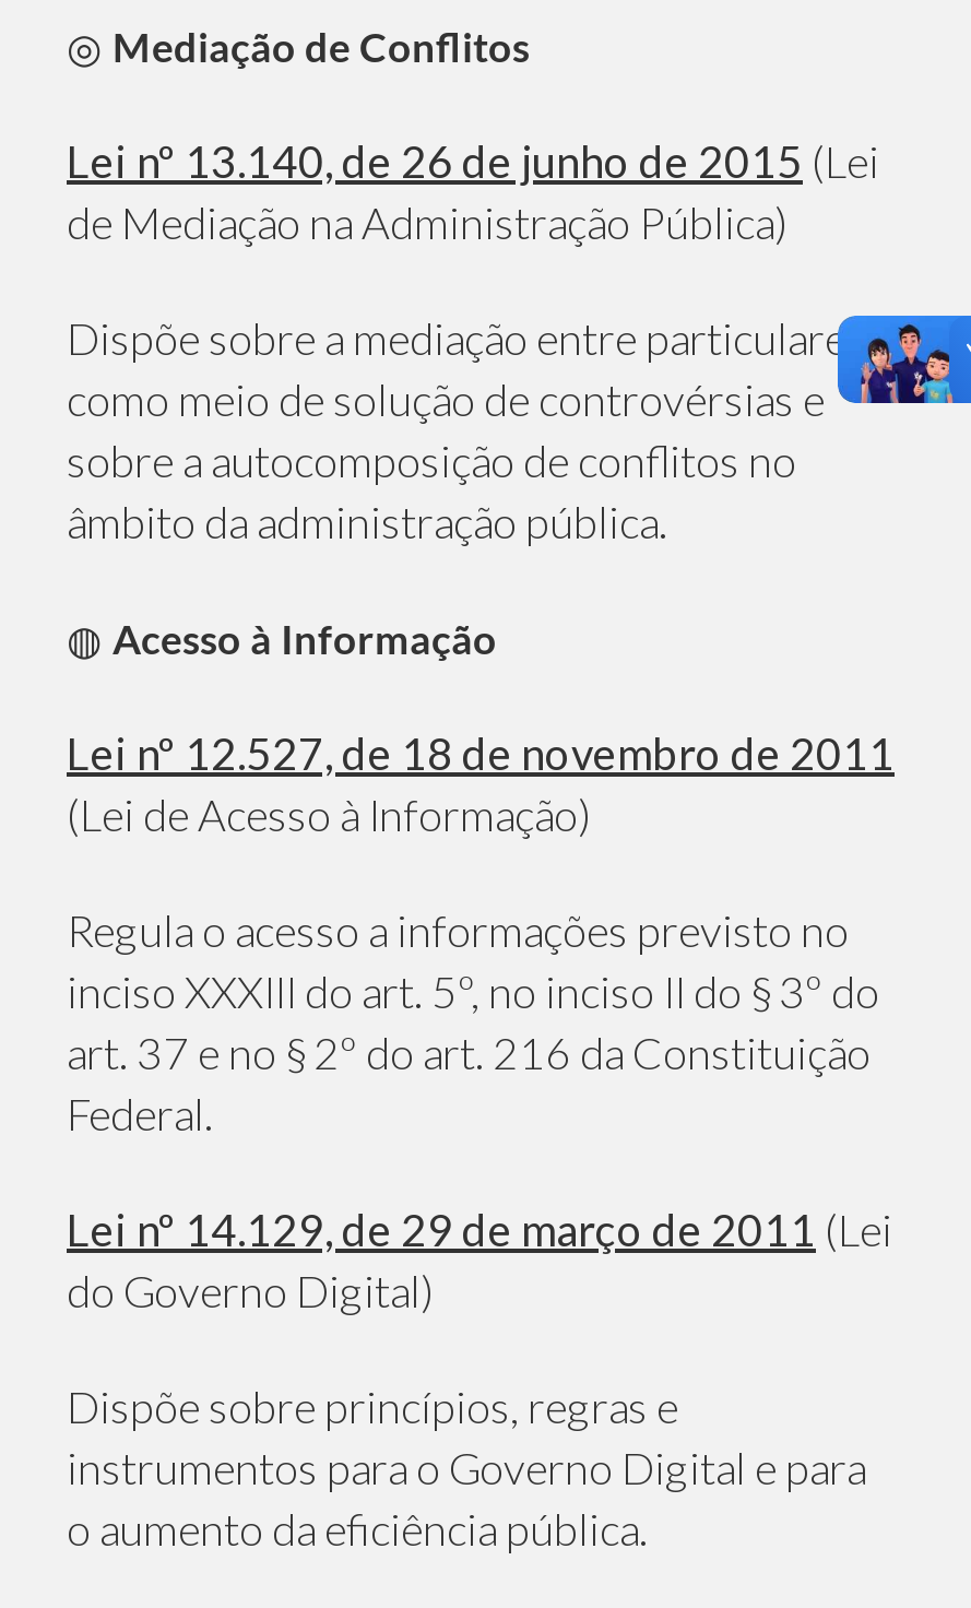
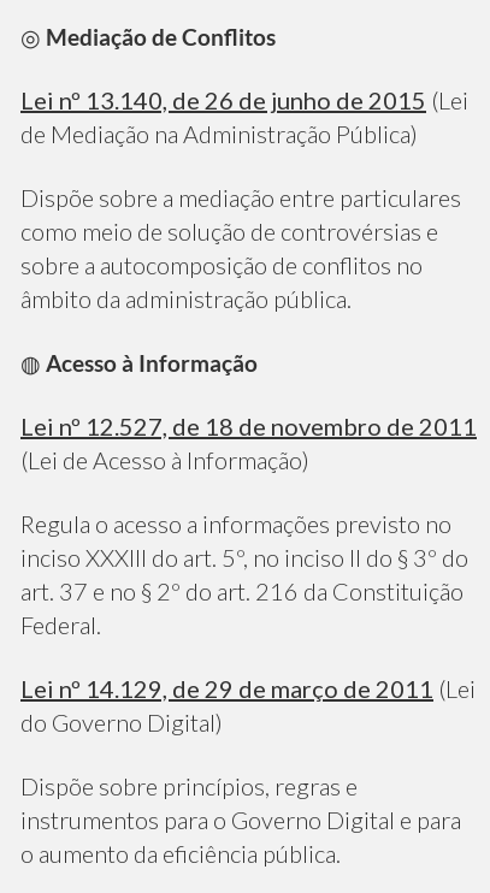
[836,314,964,405] [image] -> none

